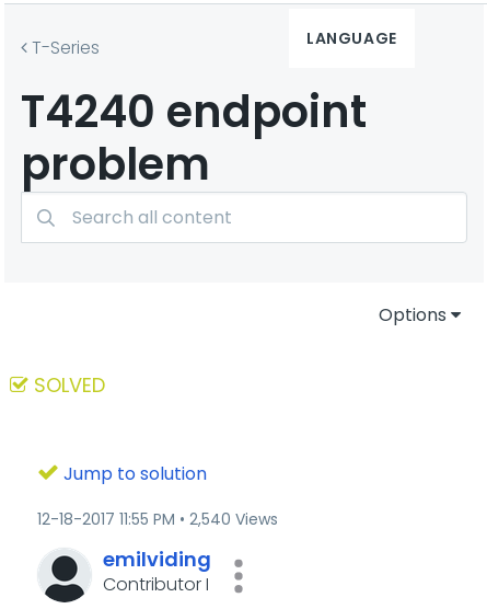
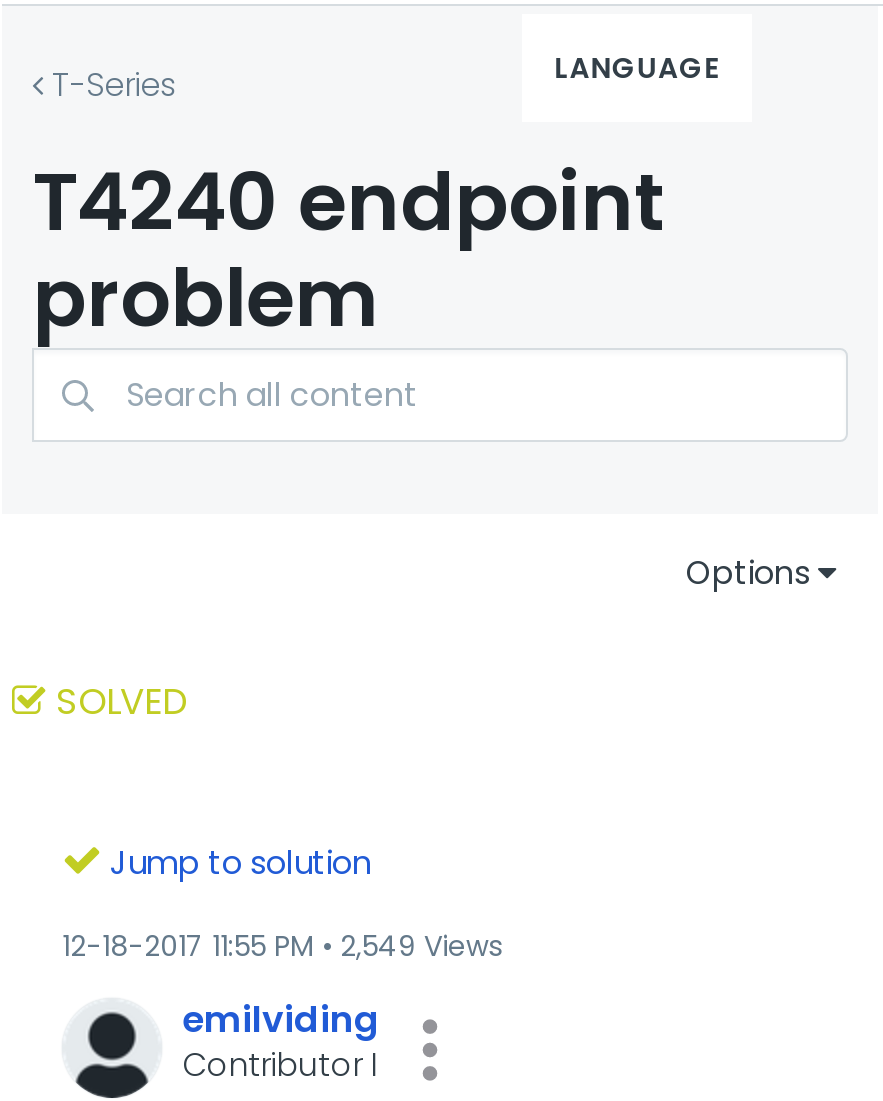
[37,508,278,530] 12-18-2017 11:55 PM 2,540 Views -> [62,926,502,966] 12-18-2017 11:55 PM 2,549 Views

